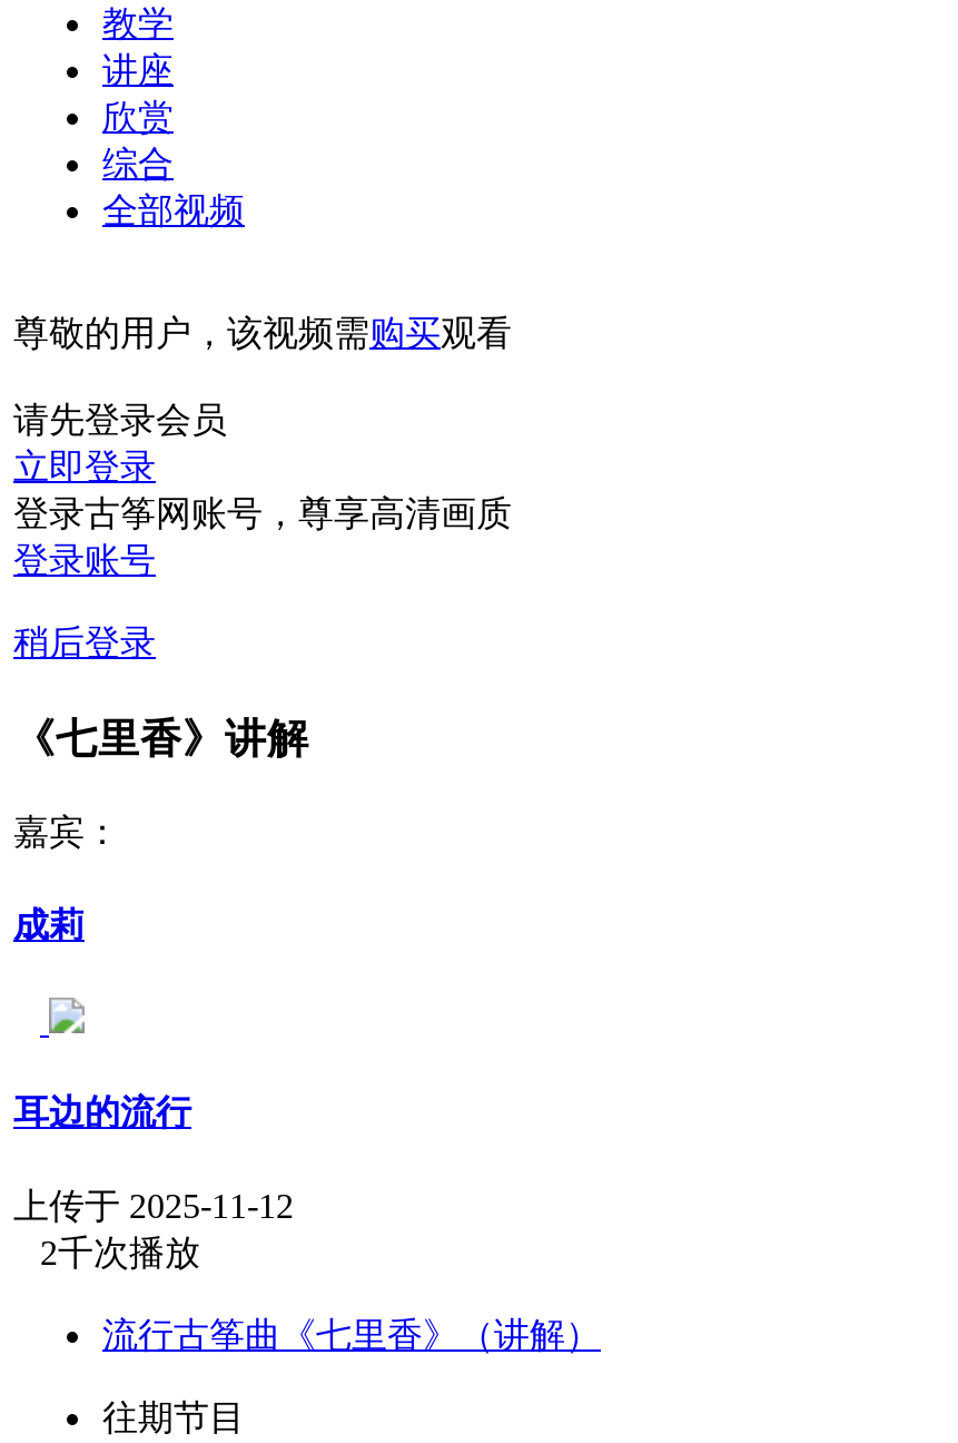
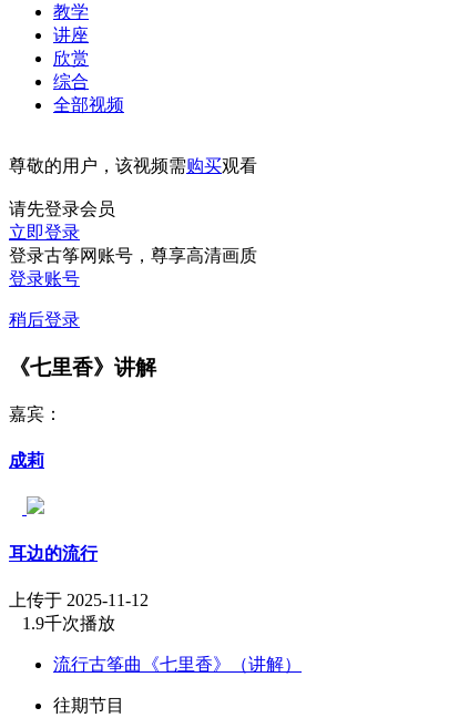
[40,1233,200,1271] 2千次播放 -> [22,614,115,633] 1.9千次播放

